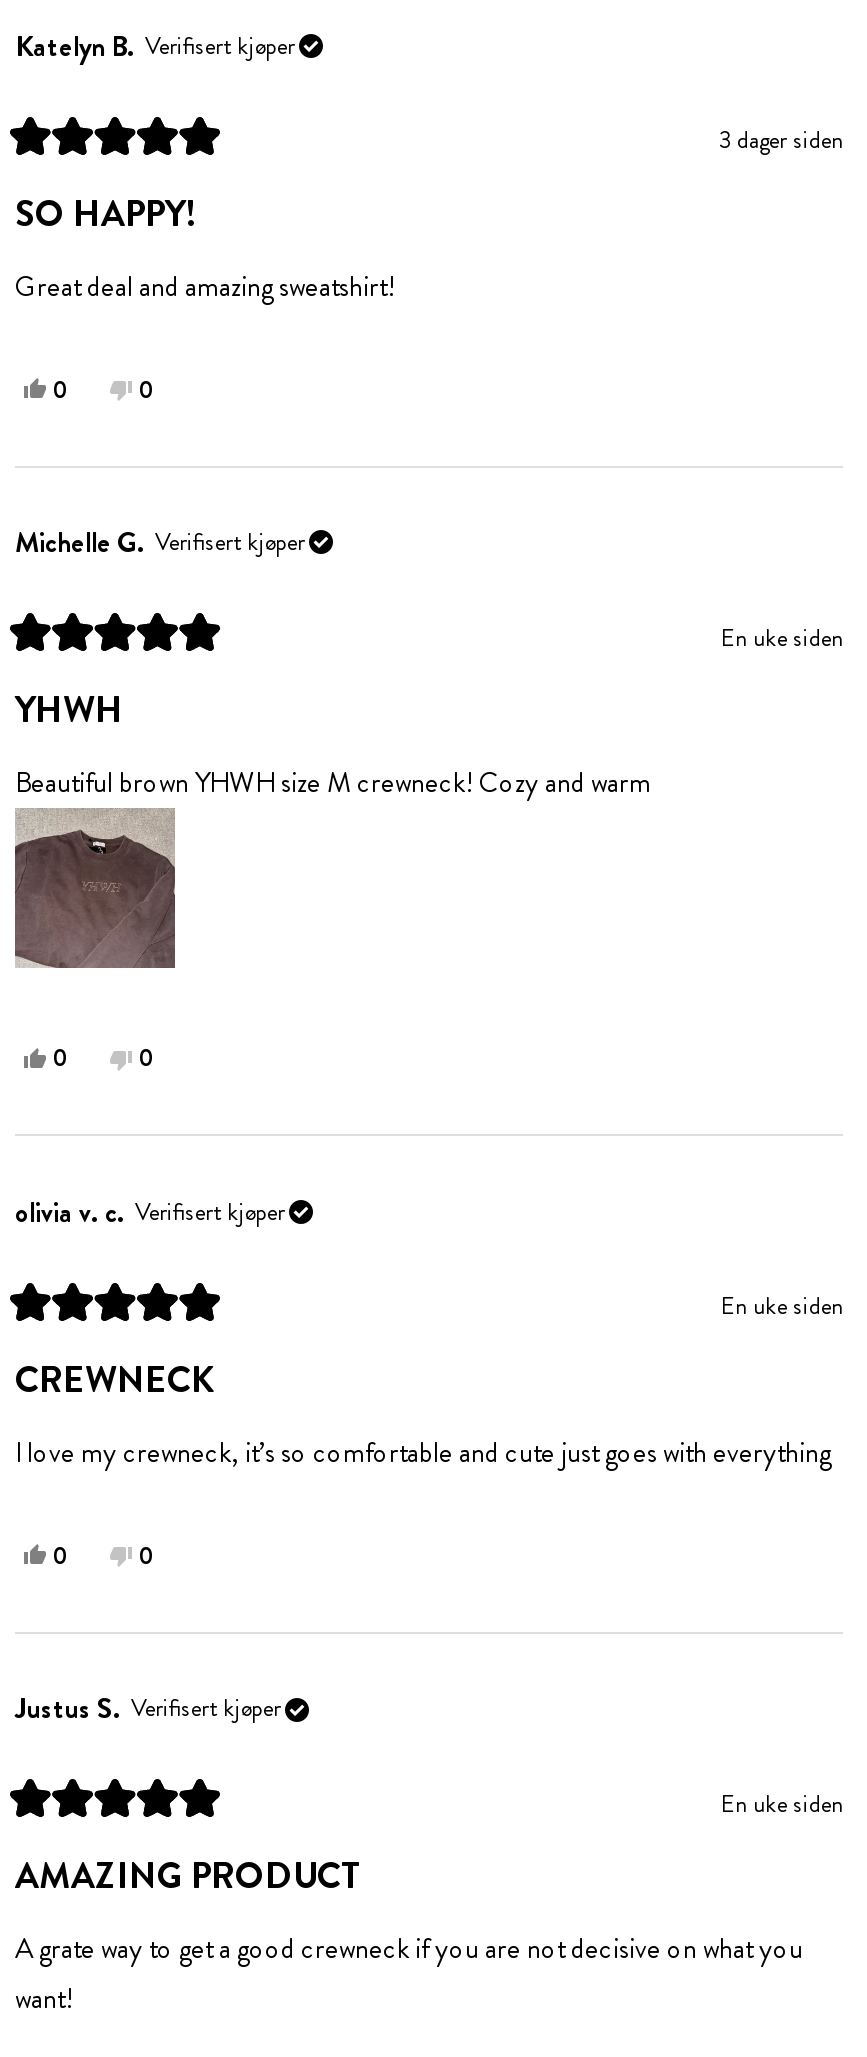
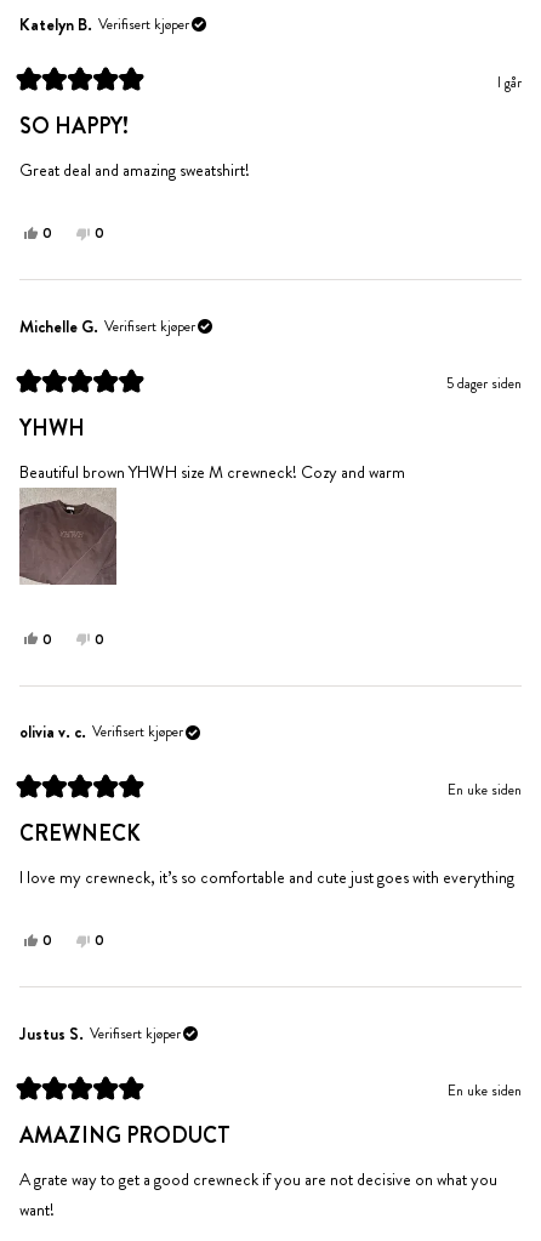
[719,122,843,158] 3 dager siden -> [497,71,522,93] I går
[721,619,843,655] En uke siden -> [446,373,522,394] 5 dager siden

